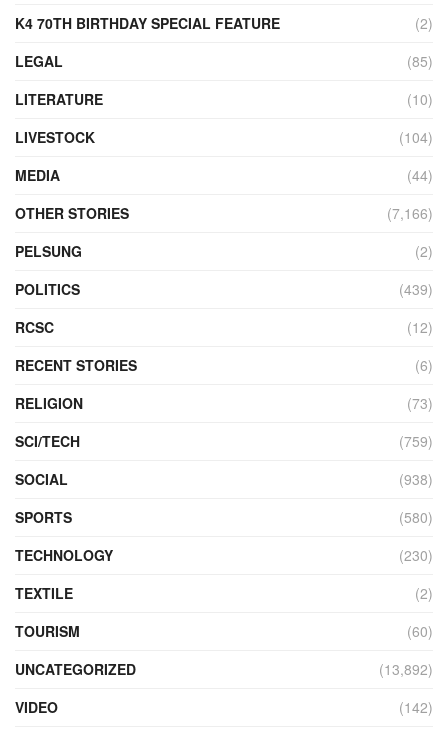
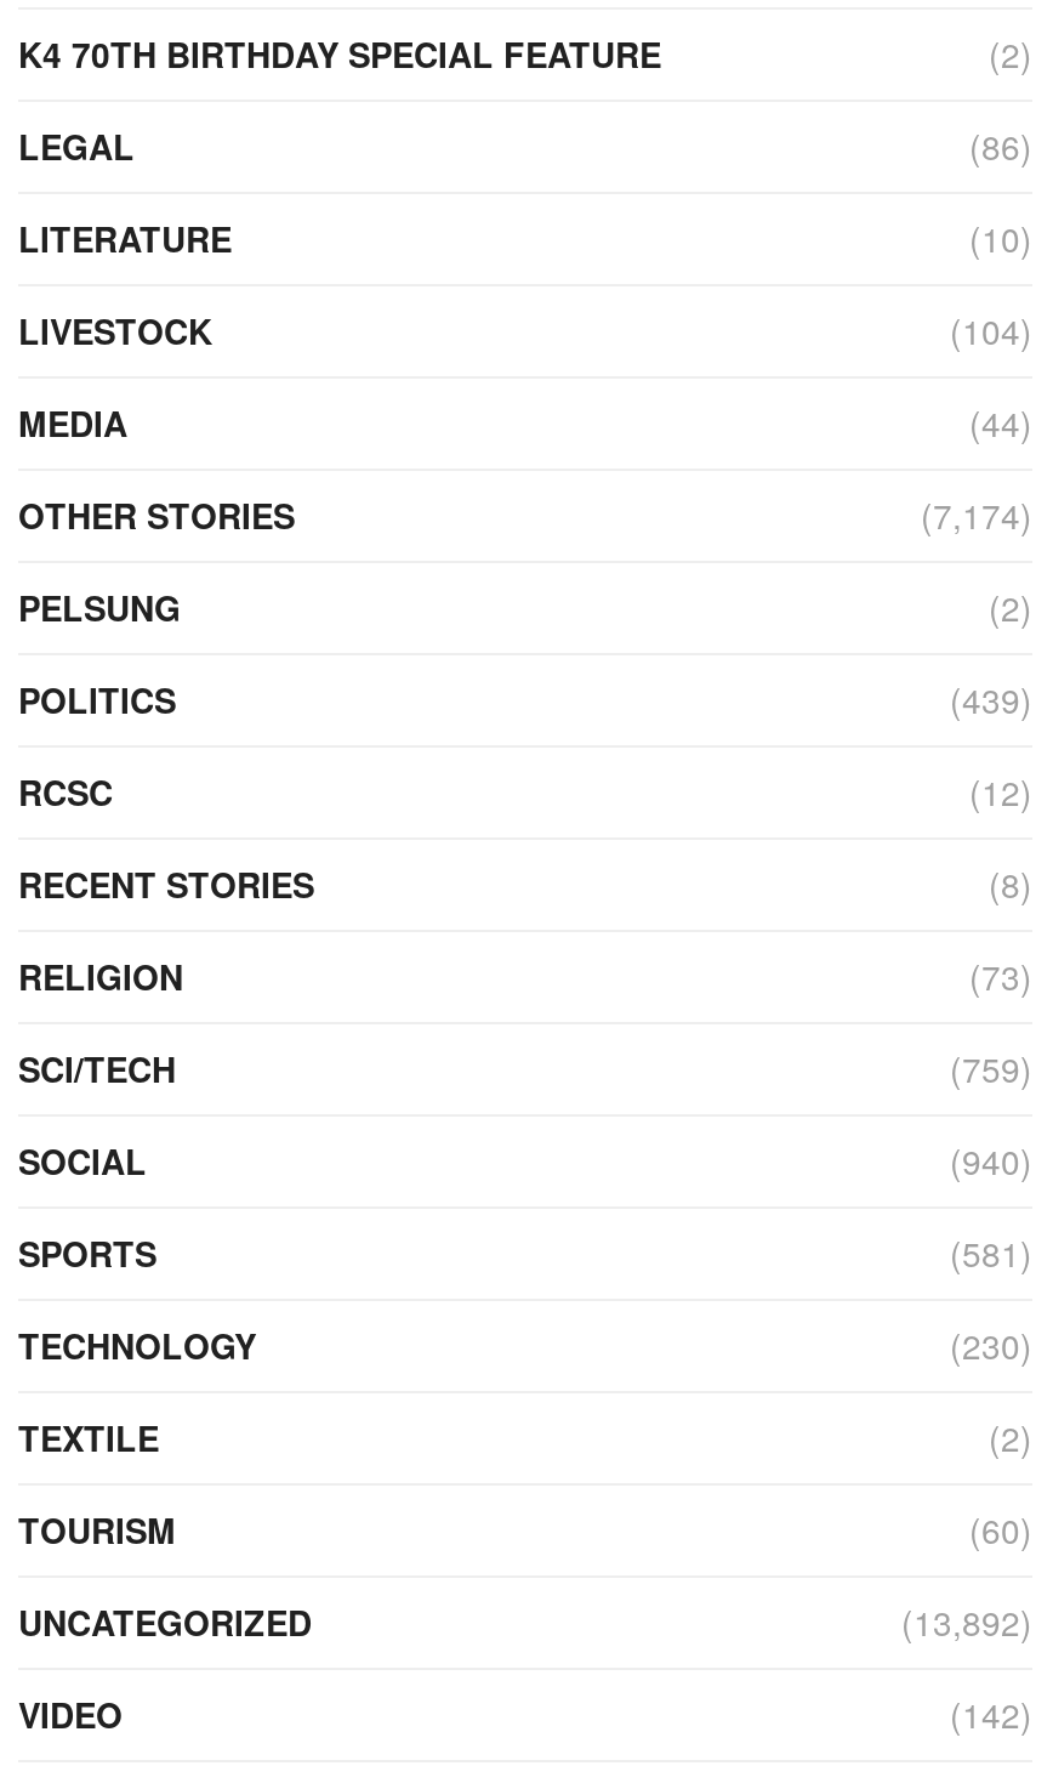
[407,51,433,71] (85) -> [969,121,1032,170] (86)
[387,203,433,223] (7,166) -> [921,490,1032,539] (7,174)
[415,355,433,375] (6) -> [989,859,1032,908] (8)
[399,469,433,489] (938) -> [950,1136,1032,1185] (940)
[399,507,433,527] (580) -> [950,1228,1032,1277] (581)

